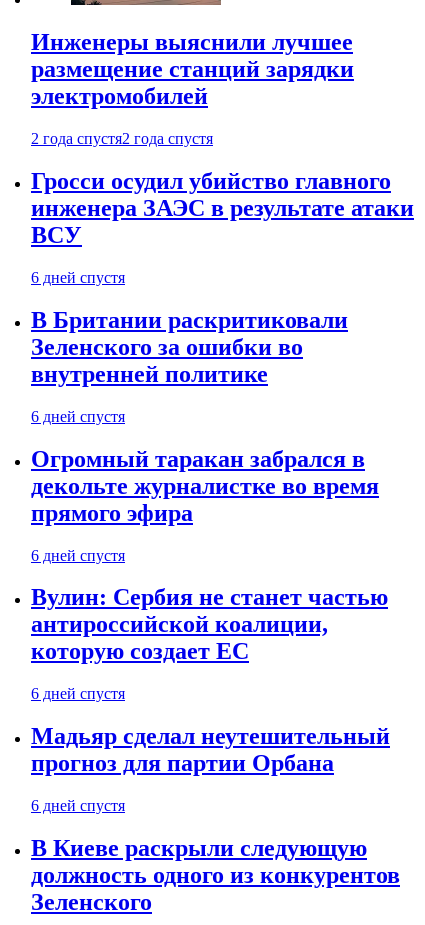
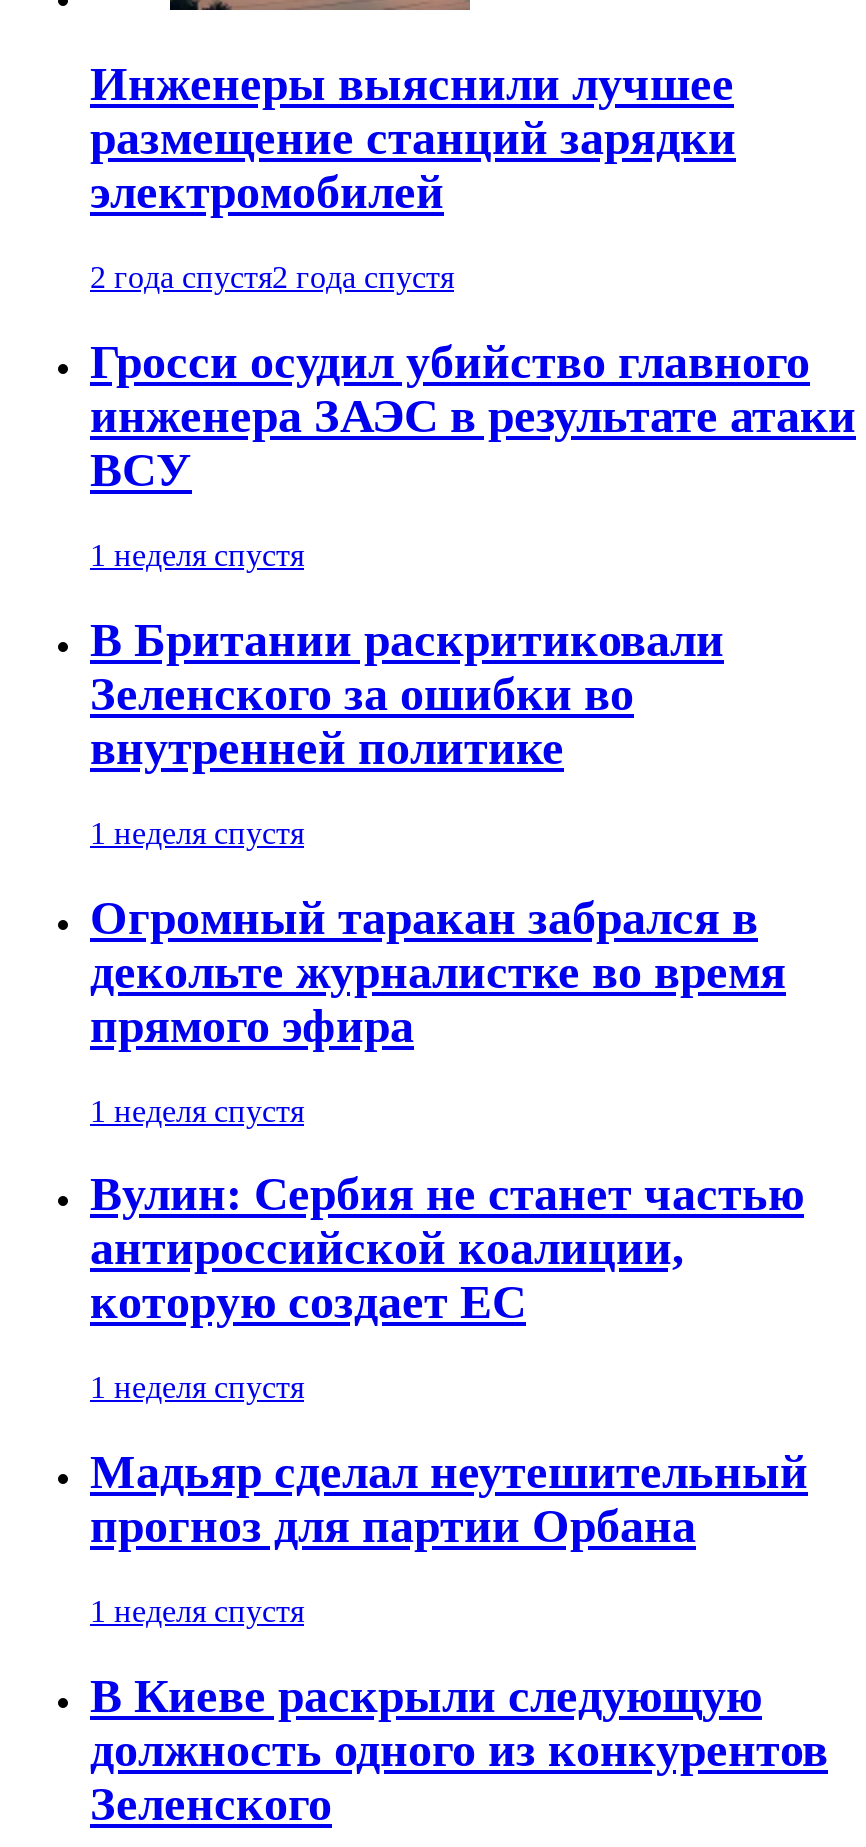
[31,269,125,286] 6 дней спустя -> [90,538,304,572] 1 неделя спустя
[31,408,125,425] 6 дней спустя -> [90,816,304,850] 1 неделя спустя
[31,547,125,564] 6 дней спустя -> [90,1093,304,1127] 1 неделя спустя
[31,685,125,702] 6 дней спустя -> [90,1371,304,1405] 1 неделя спустя
[31,797,125,814] 6 дней спустя -> [90,1594,304,1628] 1 неделя спустя

